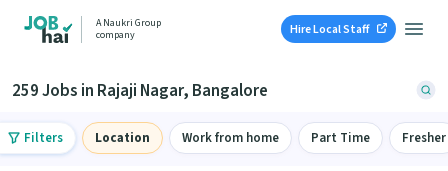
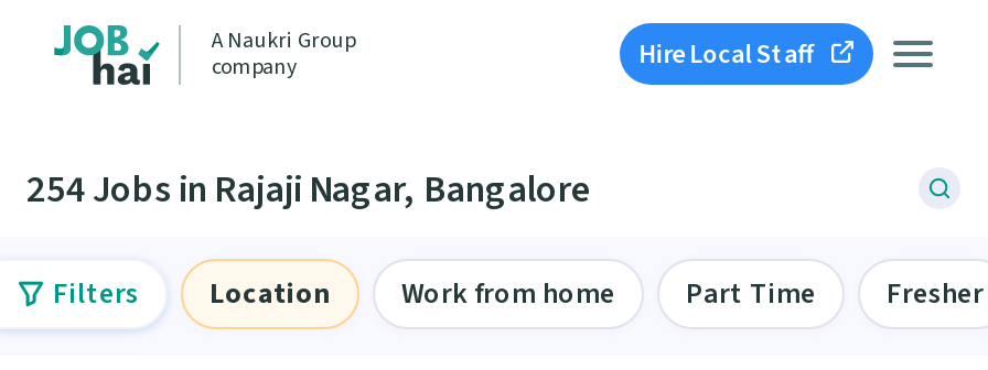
[12,79,268,103] 259 Jobs in Rajaji Nagar, Bangalore -> [26,165,591,218] 254 Jobs in Rajaji Nagar, Bangalore

